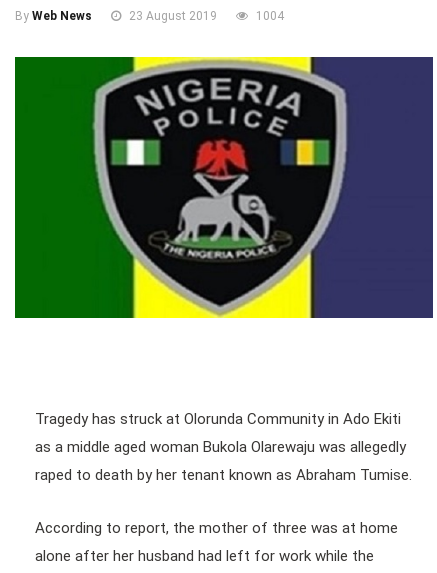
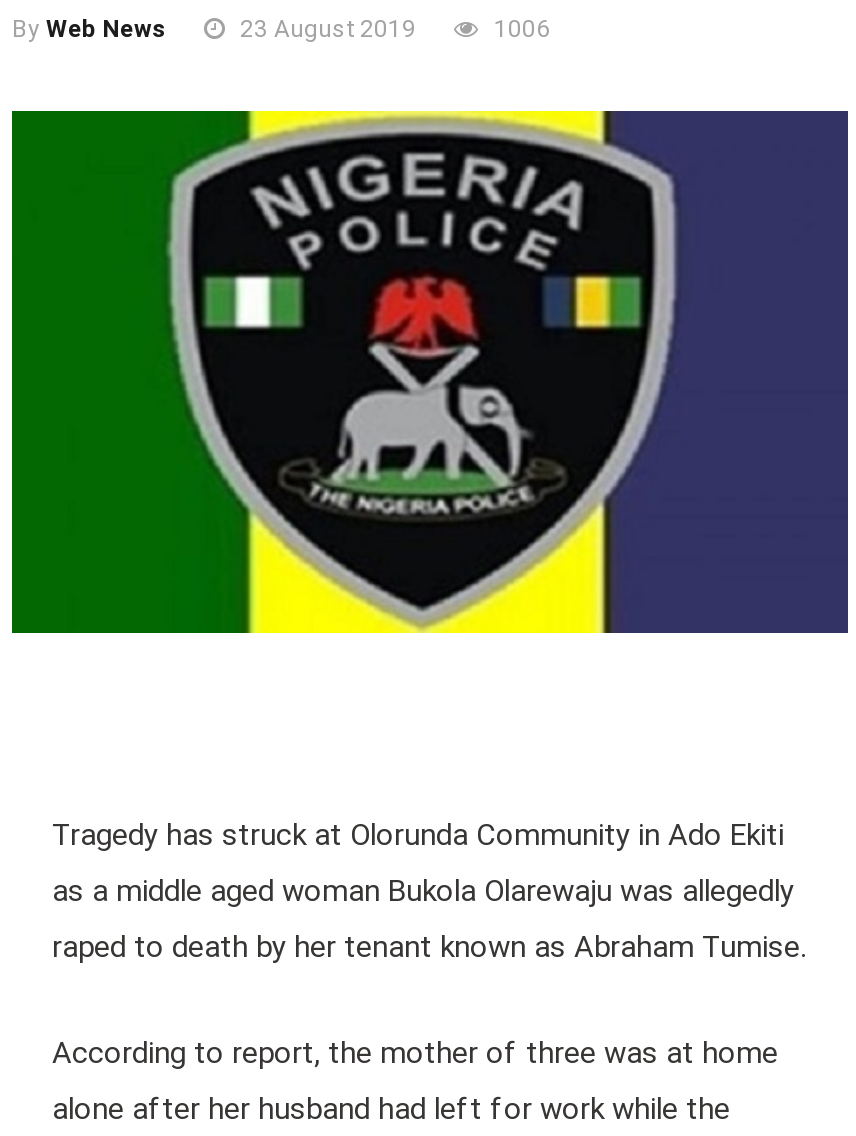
[253,9,284,23] 1004 -> [488,15,550,43] 1006

